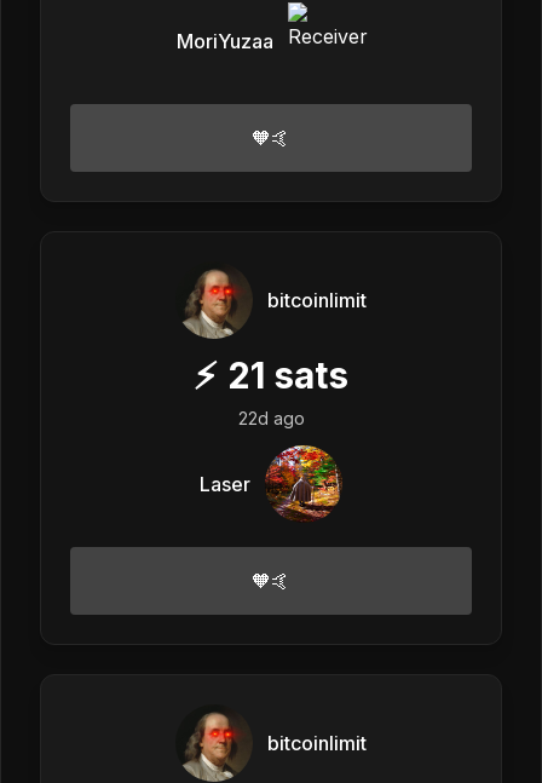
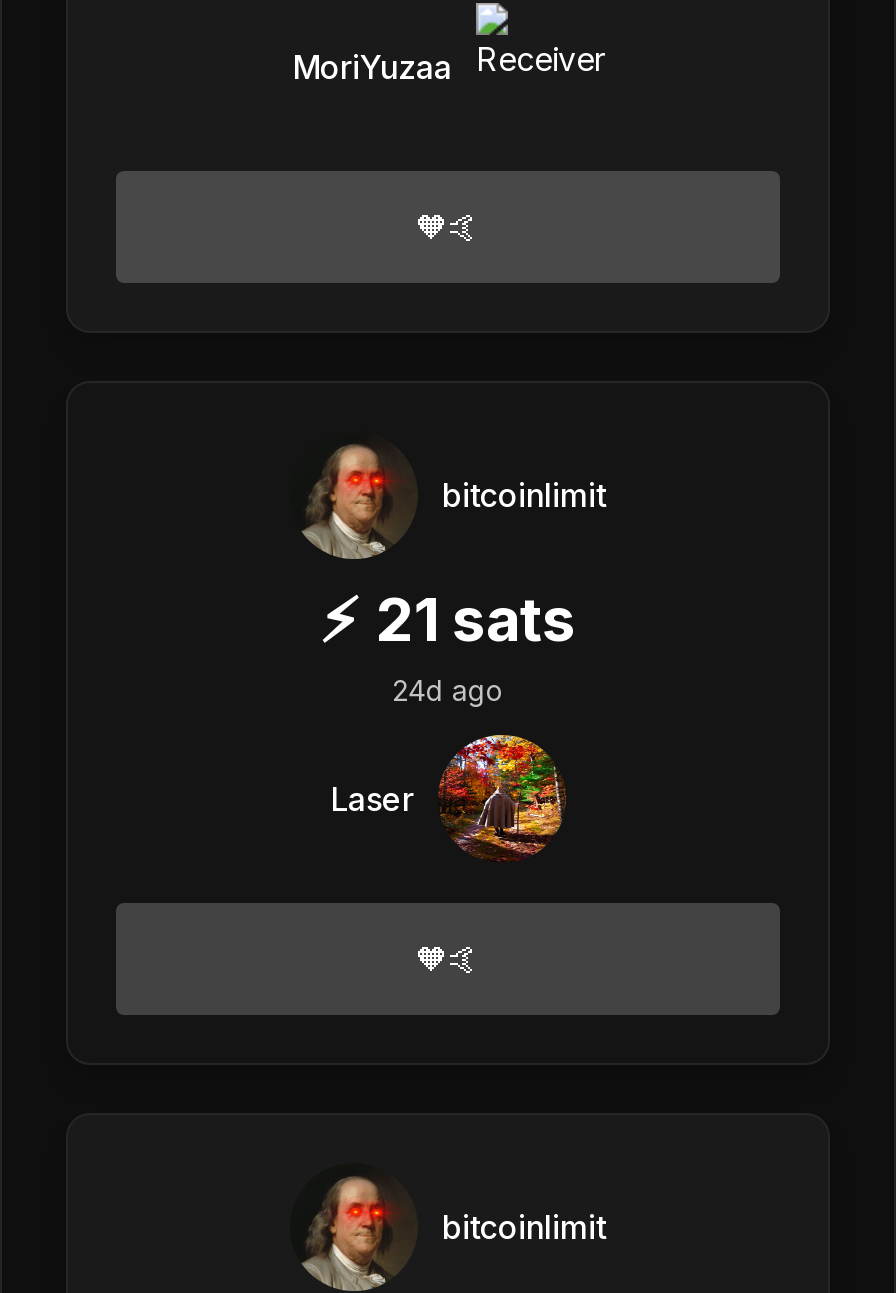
[238,407,304,428] 22d ago -> [392,672,504,706] 24d ago

